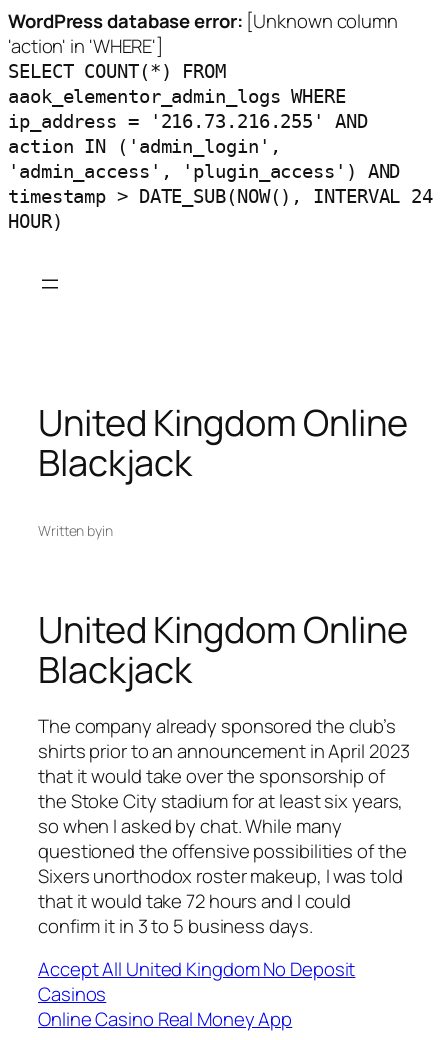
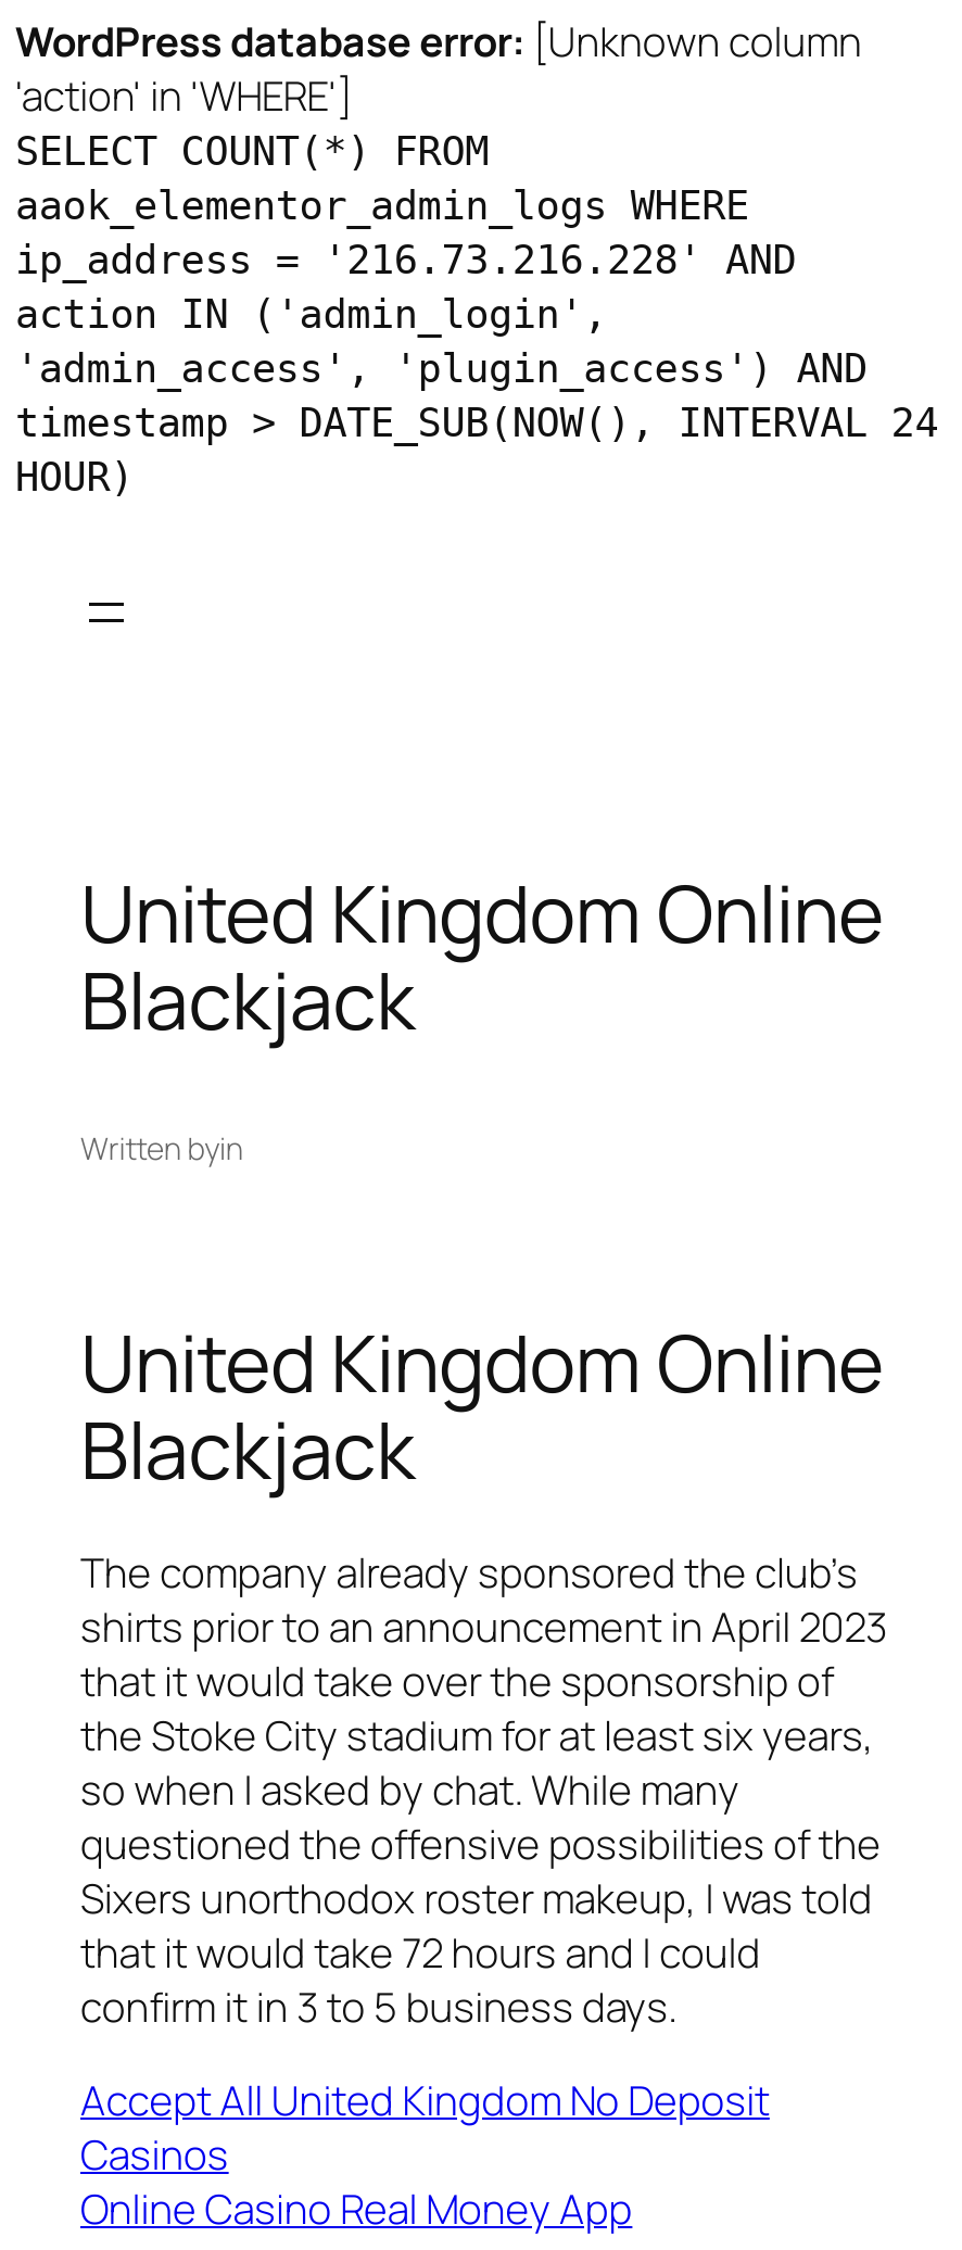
[8,110,368,131] ip_address = '216.73.216.255' AND -> [15,236,796,281] ip_address = '216.73.216.228' AND

